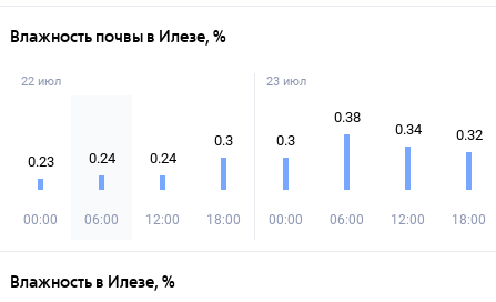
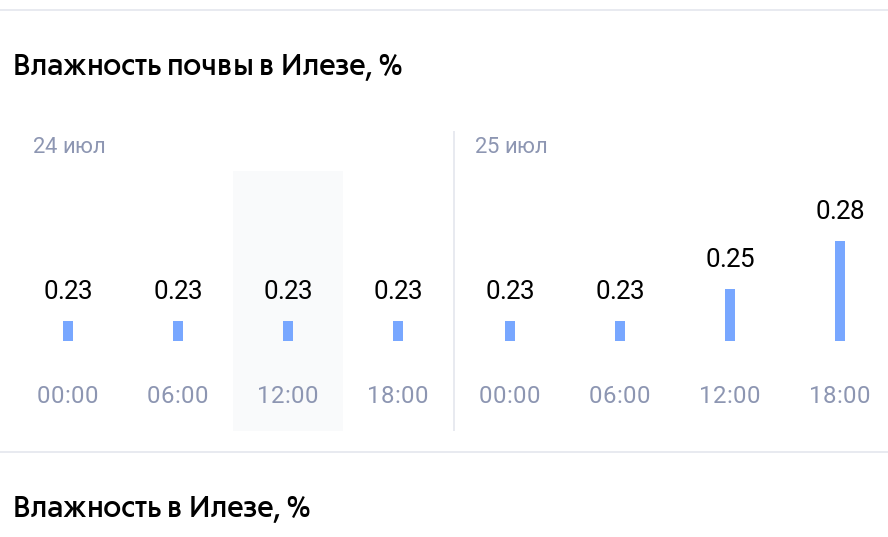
[21,74,61,89] 22 июл -> [33,133,105,159] 24 июл
[266,74,306,89] 23 июл -> [475,133,547,159] 25 июл
[333,109,360,125] 0.38 -> [596,275,644,305] 0.23
[394,121,421,138] 0.34 -> [706,243,754,273] 0.25
[455,127,482,143] 0.32 -> [816,195,864,225] 0.28
[214,132,233,149] 0.3 -> [374,275,422,305] 0.23
[276,132,295,149] 0.3 -> [486,275,534,305] 0.23
[88,150,115,167] 0.24 -> [154,275,202,305] 0.23
[149,150,176,167] 0.24 -> [264,275,312,305] 0.23

